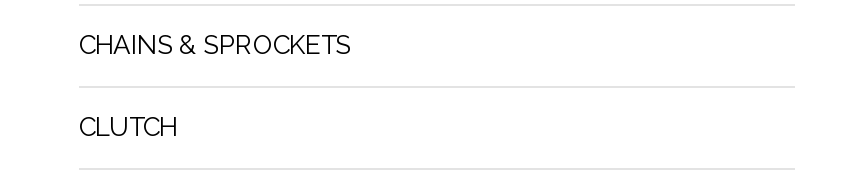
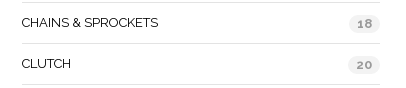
none -> [357,16,372,31] 18
none -> [356,57,372,72] 20

